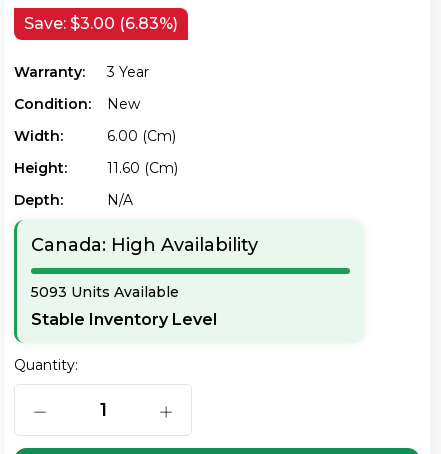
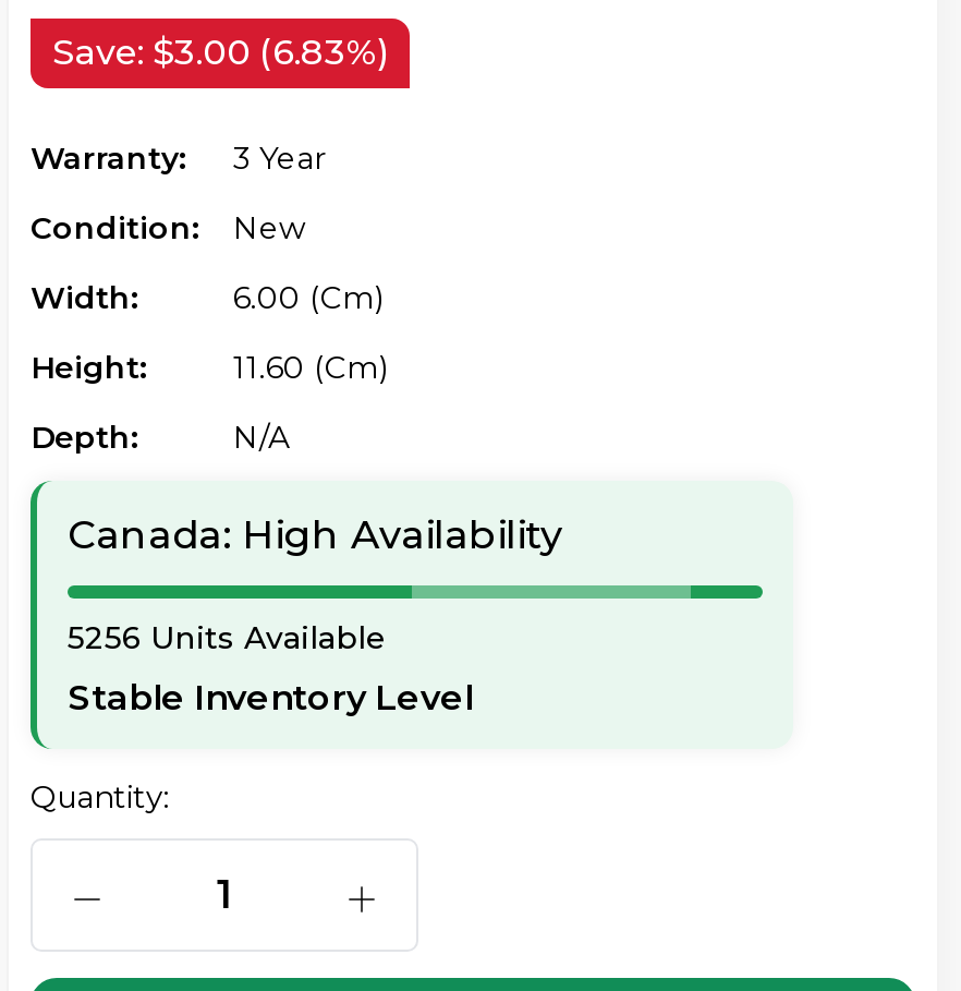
[31,283,179,301] 5093 Units Available -> [68,618,386,657] 5256 Units Available

